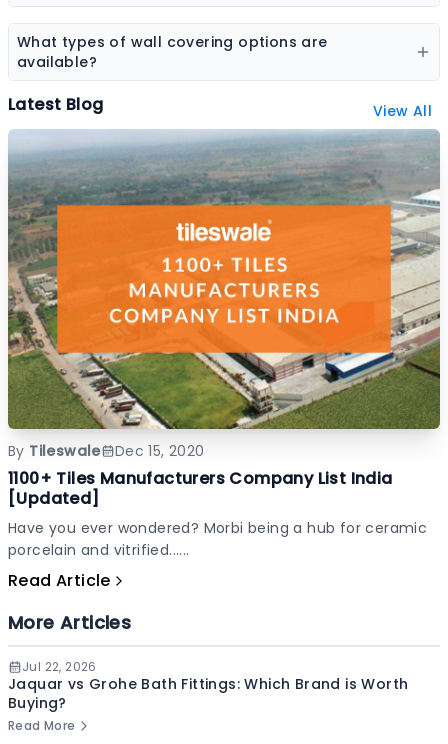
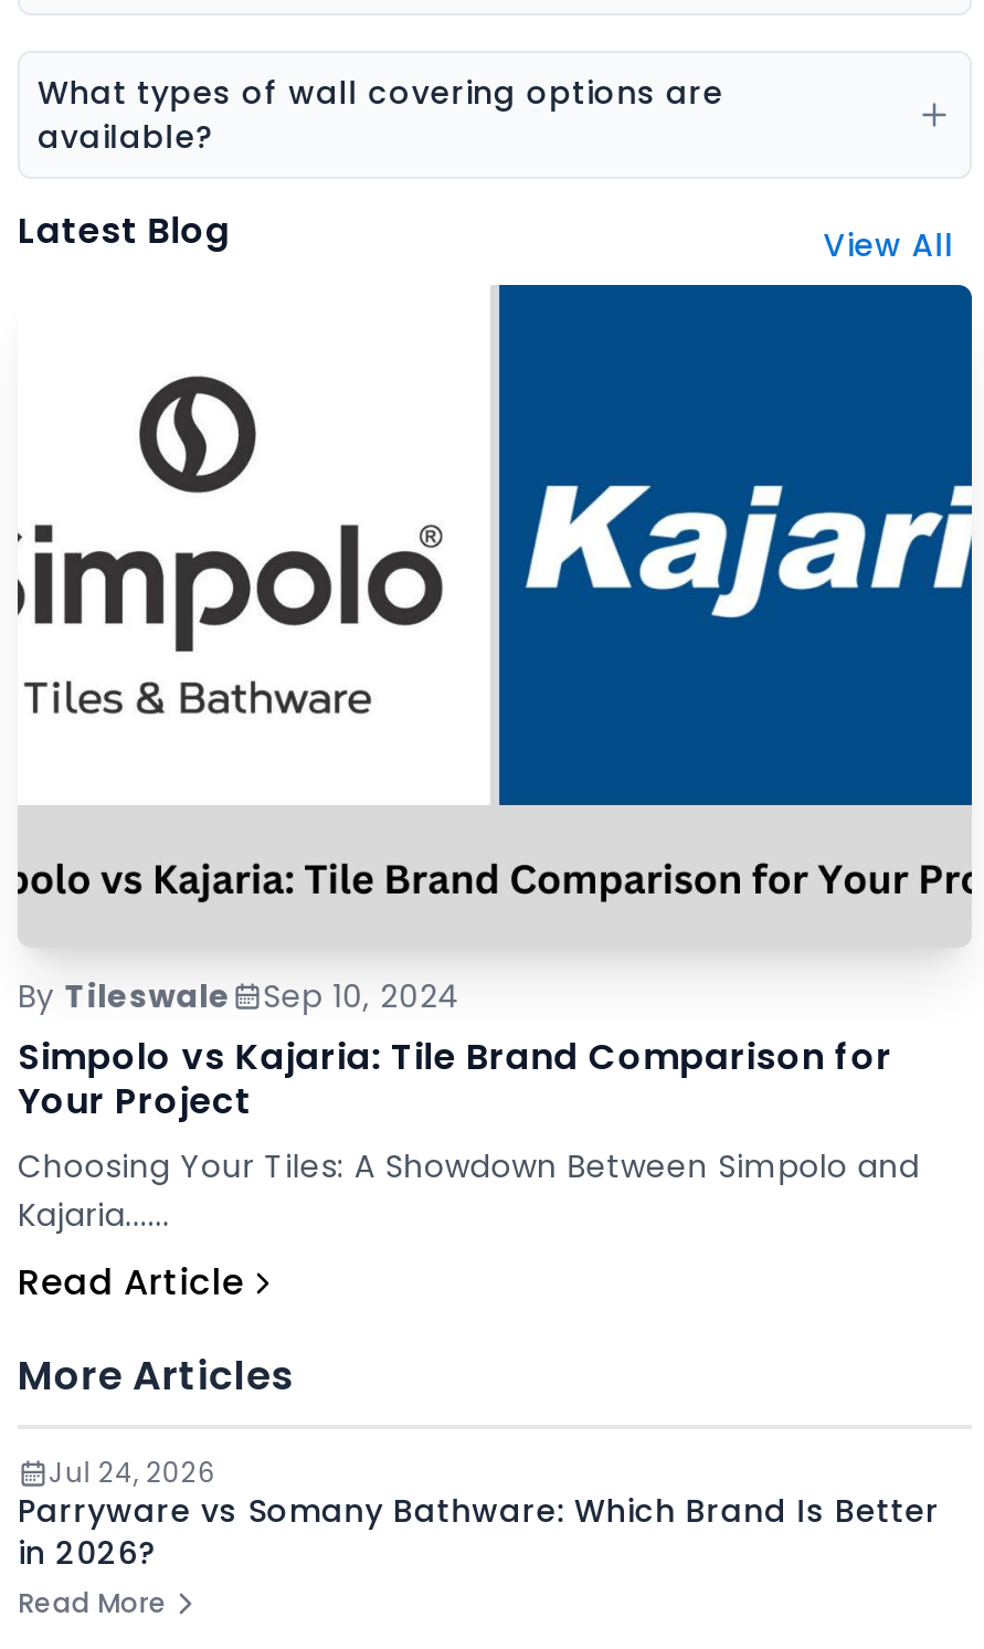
[7,129,441,560] [image] | Dec 15, 2020 | 1100+ Tiles Manufacturers Company List India | [Updated] | Have you ever wondered? Morbi being a hub for ceramic | porcelain and vitrified...... -> [18,283,974,1237] [image] | Sep 10, 2024 | Simpolo vs Kajaria: Tile Brand Comparison for | Your Project | Choosing Your Tiles: A Showdown Between Simpolo and | Kajaria......
[8,658,408,713] Jul 22, 2026 | Jaquar vs Grohe Bath Fittings: Which Brand is Worth | Buying? -> [18,1454,940,1575] Jul 24, 2026 | Parryware vs Somany Bathware: Which Brand Is Better | in 2026?

